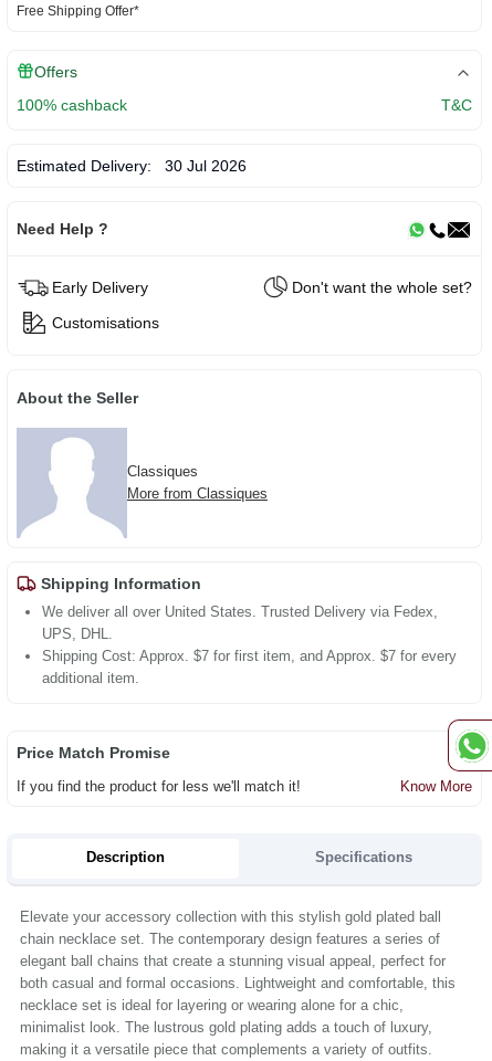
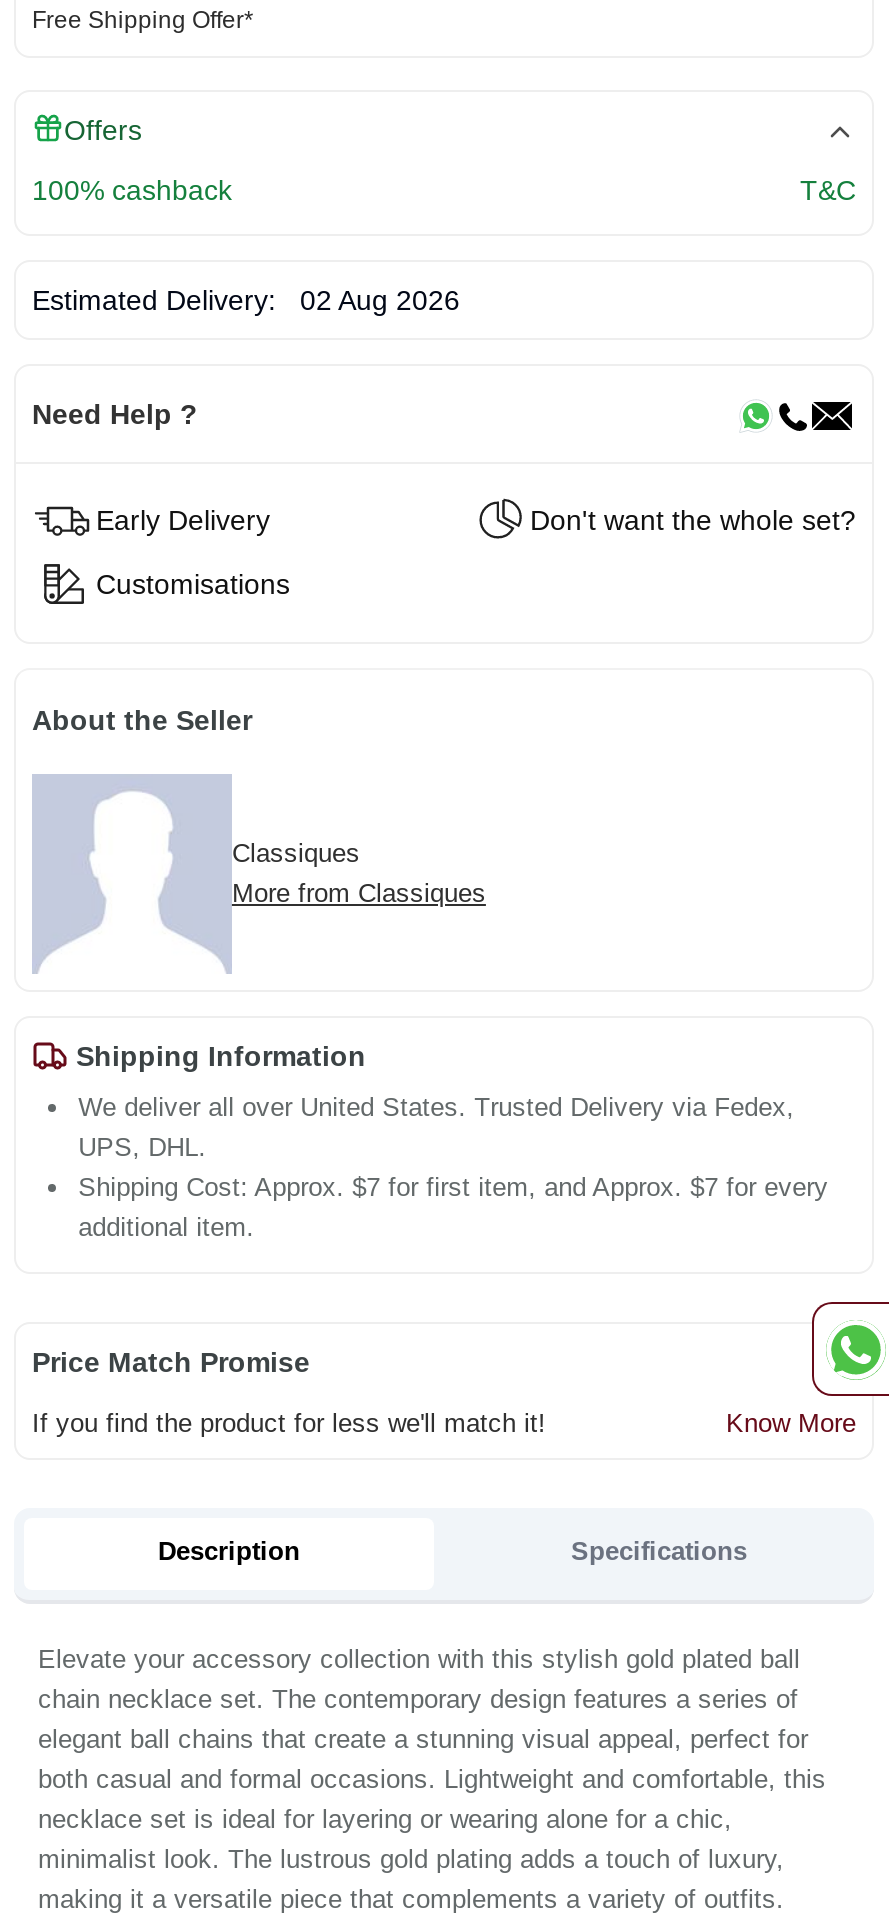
[17,157,247,174] Estimated Delivery: 30 Jul 2026 -> [32,284,460,316] Estimated Delivery: 02 Aug 2026

